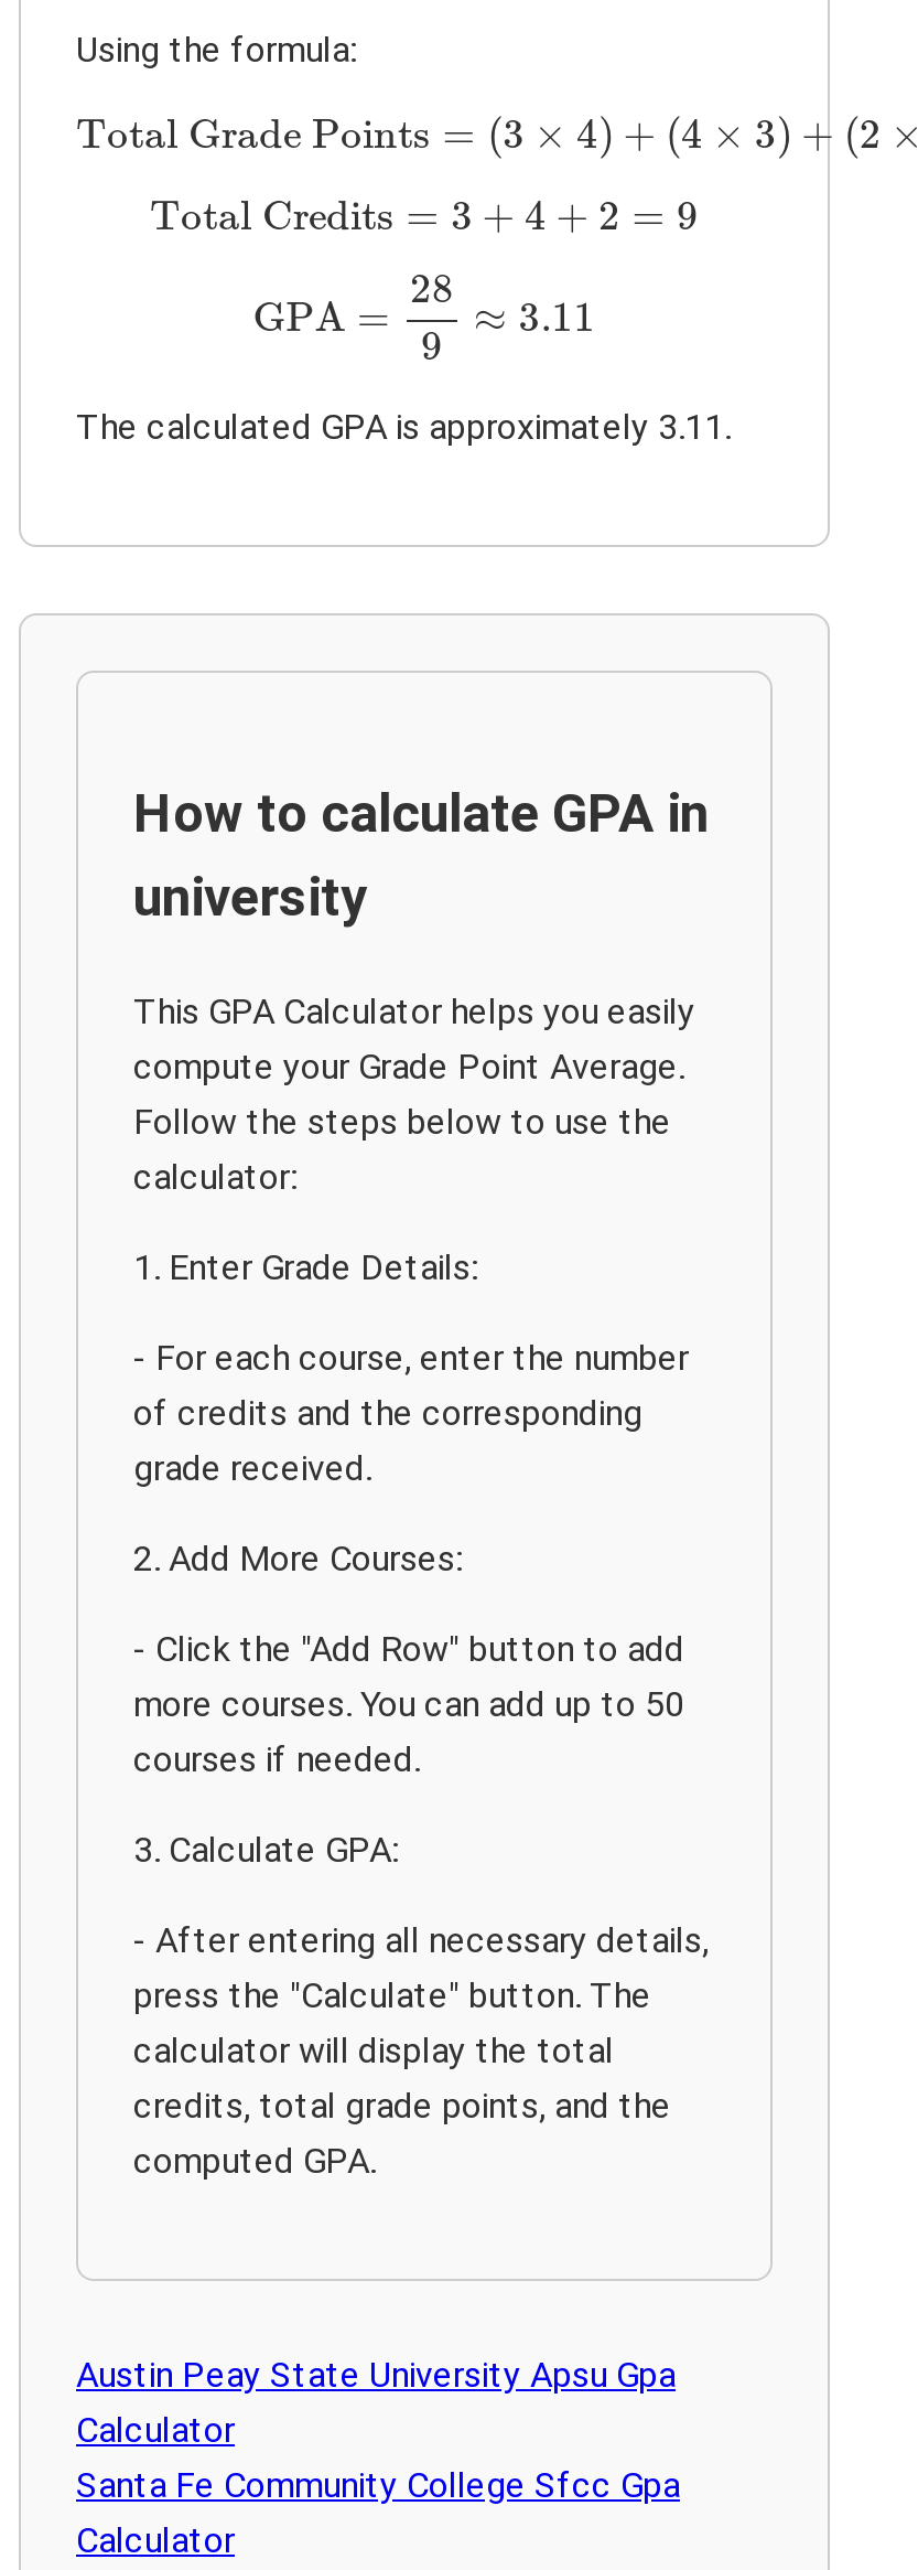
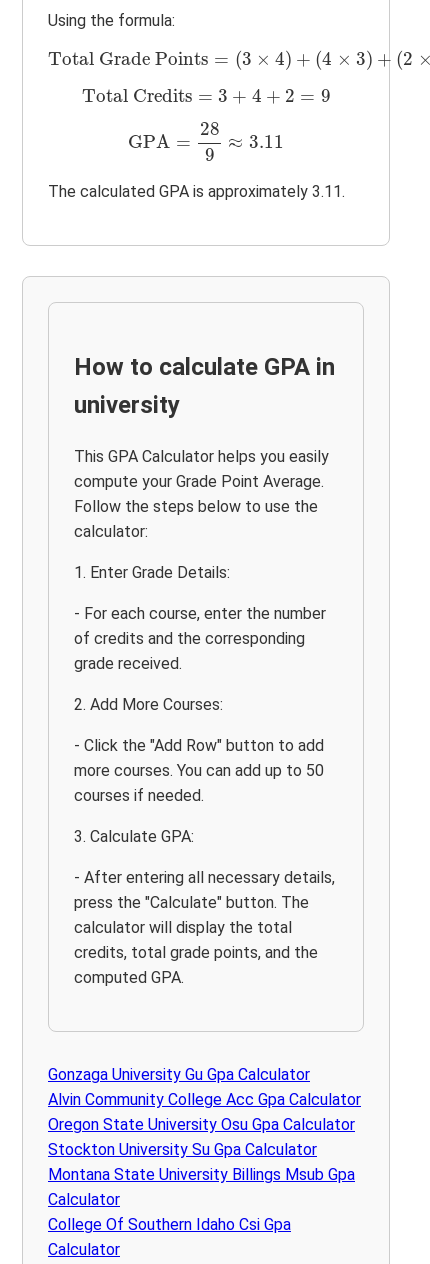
[76,2353,676,2395] Austin Peay State University Apsu Gpa -> [48,1065,361,1184] Gonzaga University Gu Gpa Calculator | Alvin Community College Acc Gpa Calculator | Oregon State University Osu Gpa Calculator | Stockton University Su Gpa Calculator | Montana State University Billings Msub Gpa
[76,2463,680,2505] Santa Fe Community College Sfcc Gpa -> [48,1215,291,1234] College Of Southern Idaho Csi Gpa

